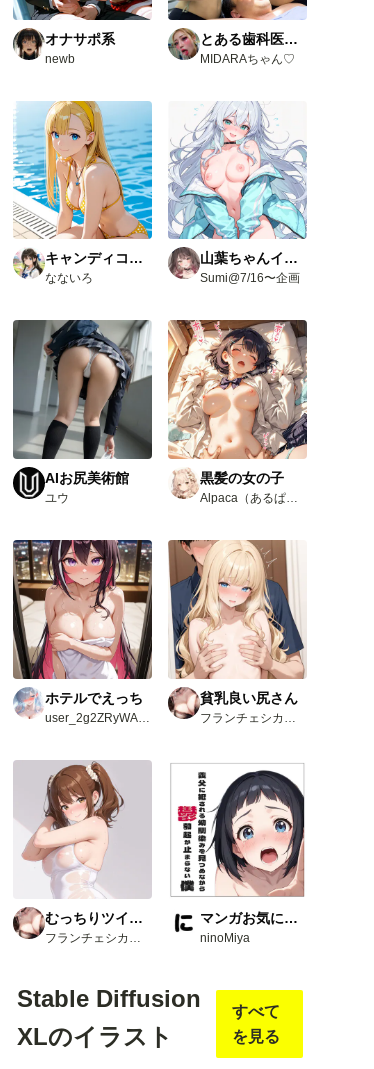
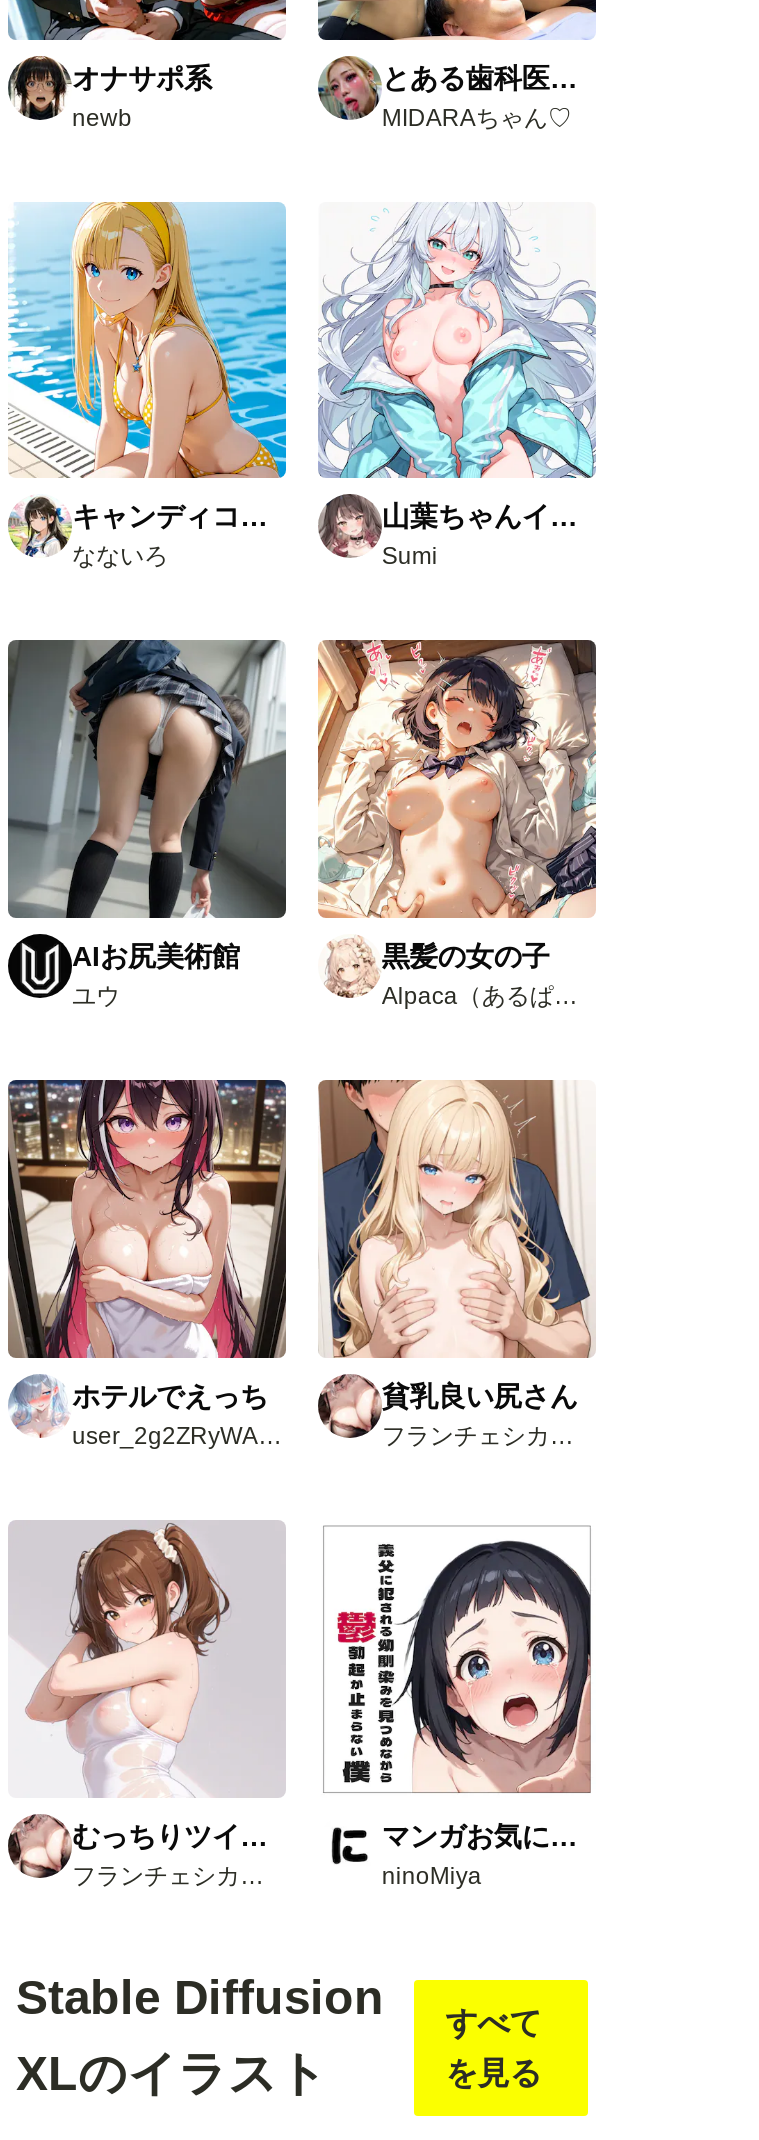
[200,271,300,285] Sumi@7/16〜企画 -> [382,543,438,571] Sumi

